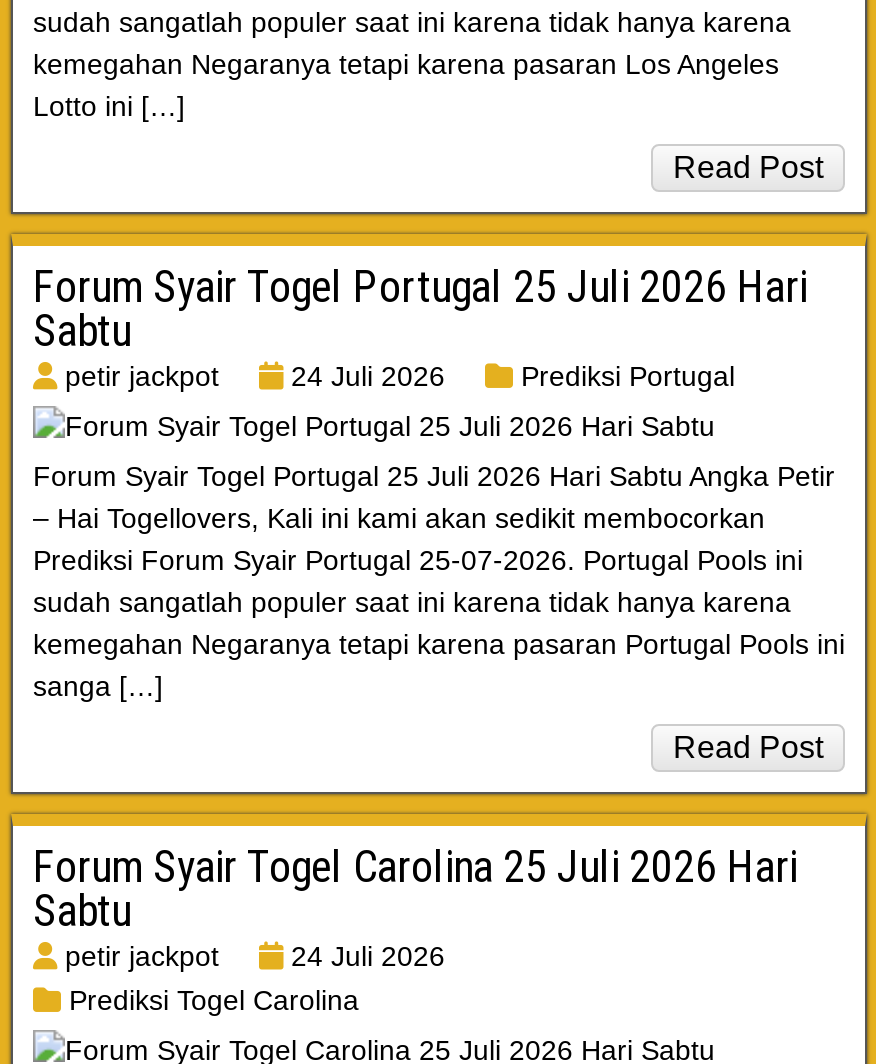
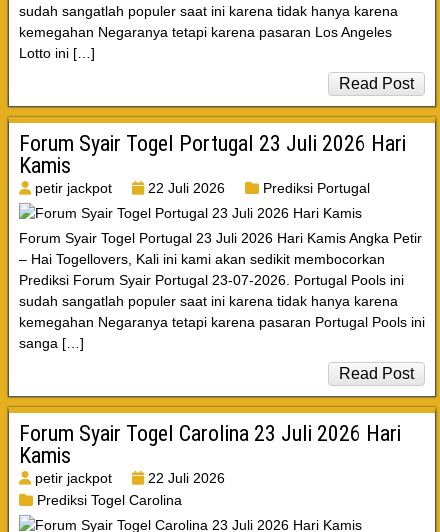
[33,263,807,357] Forum Syair Togel Portugal 25 Juli 2026 Hari | Sabtu -> [19,131,406,178] Forum Syair Togel Portugal 23 Juli 2026 Hari | Kamis
[57,361,445,393] petir jackpot 24 Juli 2026 -> [31,180,225,196] petir jackpot 22 Juli 2026
[33,461,835,493] Forum Syair Togel Portugal 25 Juli 2026 Hari Sabtu Angka Petir -> [19,230,422,246] Forum Syair Togel Portugal 23 Juli 2026 Hari Kamis Angka Petir
[33,545,803,577] Prediksi Forum Syair Portugal 25-07-2026. Portugal Pools ini -> [19,272,404,288] Prediksi Forum Syair Portugal 23-07-2026. Portugal Pools ini
[33,843,797,937] Forum Syair Togel Carolina 25 Juli 2026 Hari | Sabtu -> [19,421,401,468] Forum Syair Togel Carolina 23 Juli 2026 Hari | Kamis
[57,941,445,973] petir jackpot 24 Juli 2026 -> [31,470,225,486] petir jackpot 22 Juli 2026

